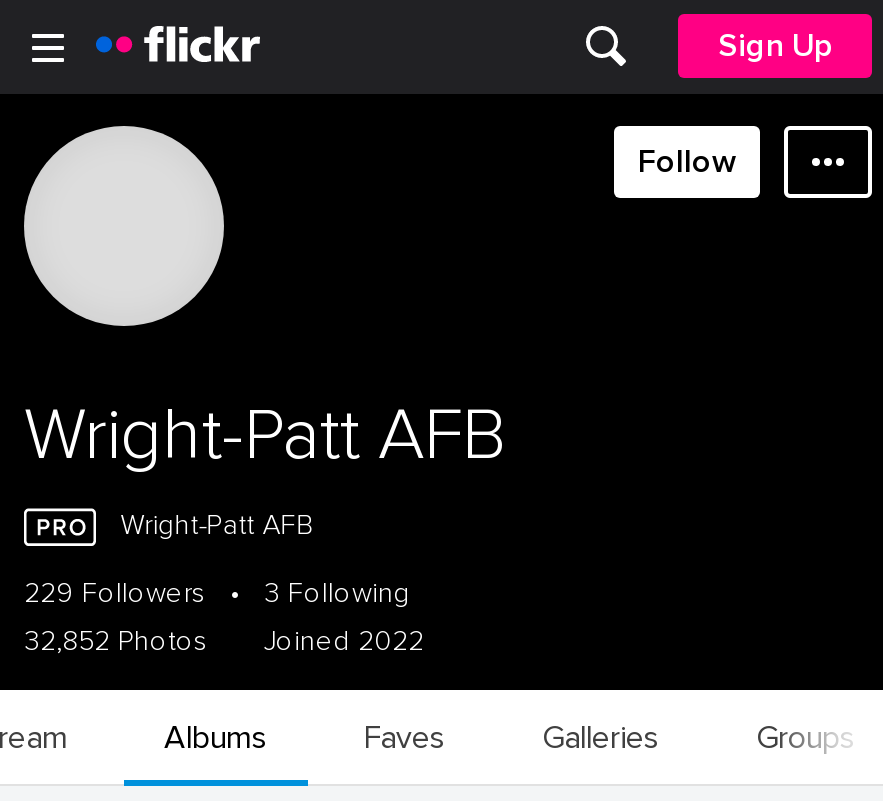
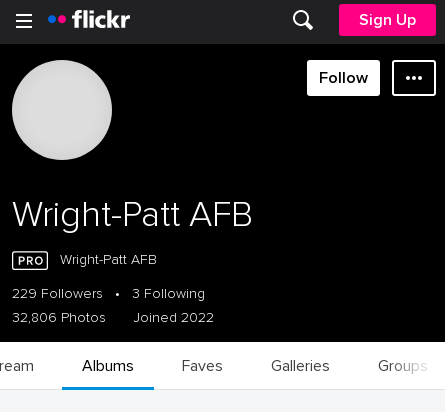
[24,624,424,658] 32,852 Photos Joined 2022 -> [12,309,214,326] 32,806 Photos Joined 2022

